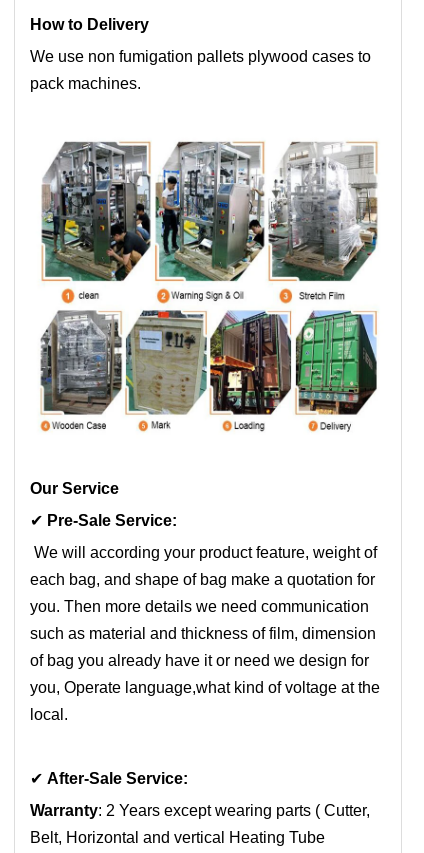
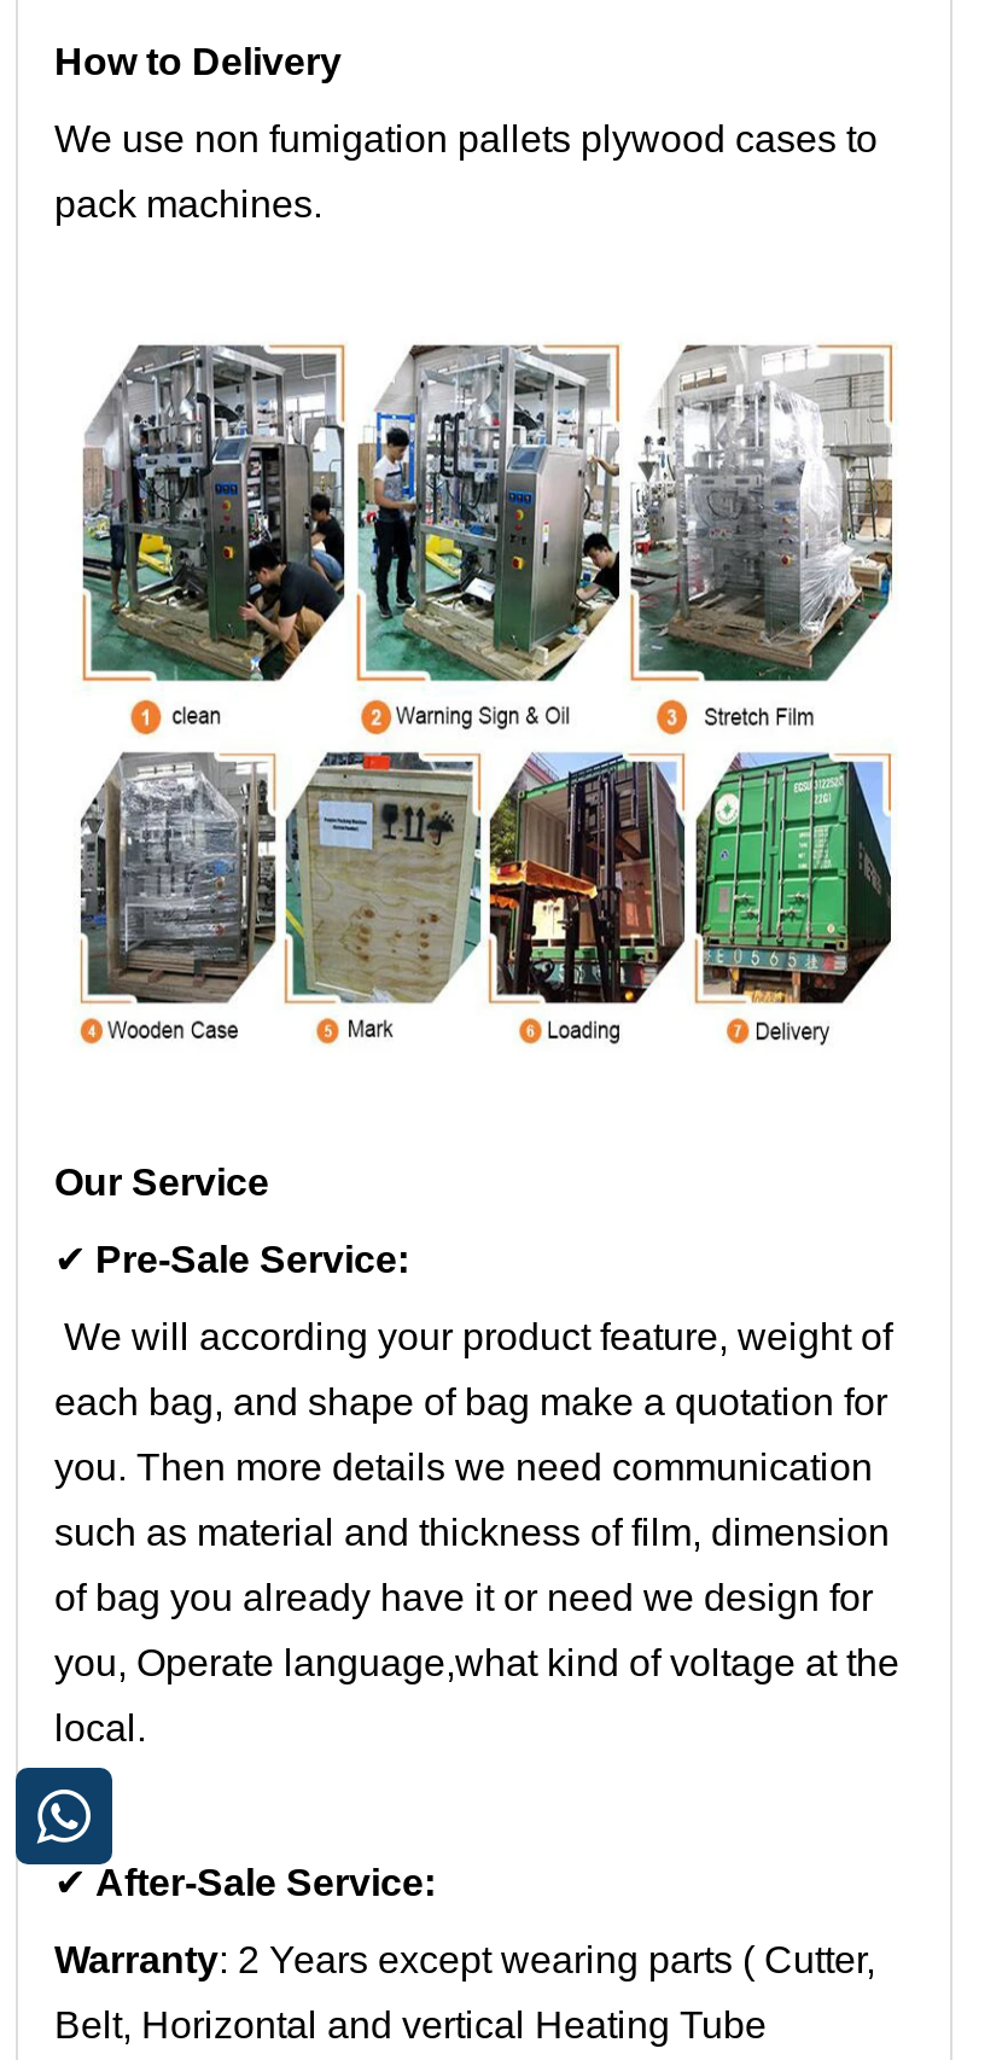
none -> [13,1765,115,1867] [image]

